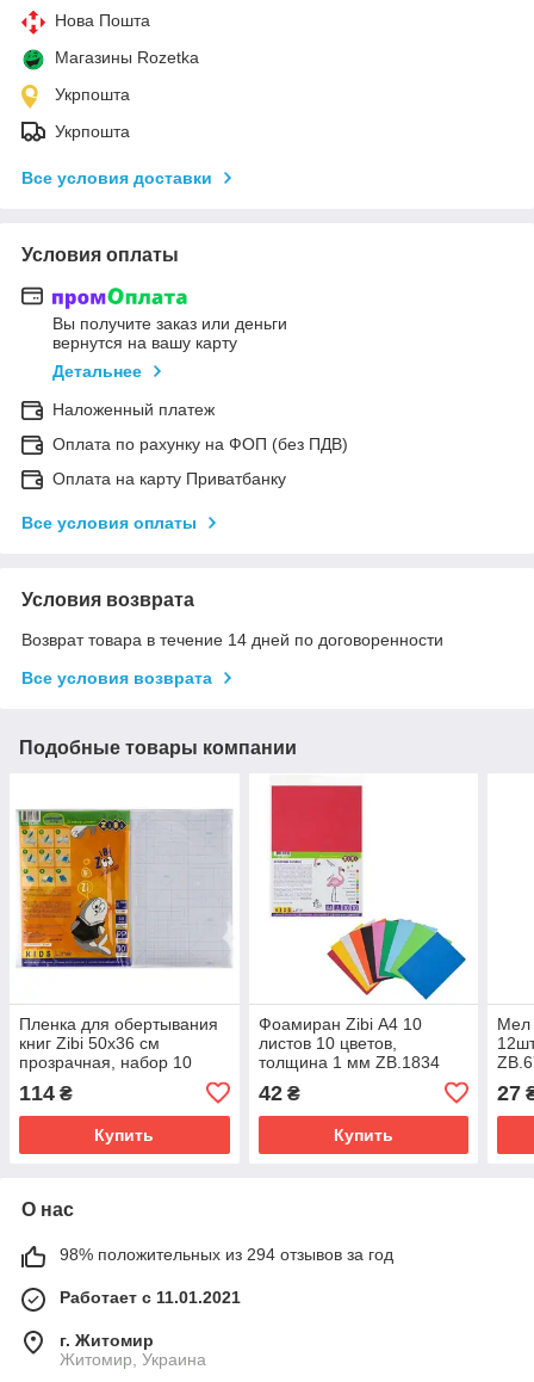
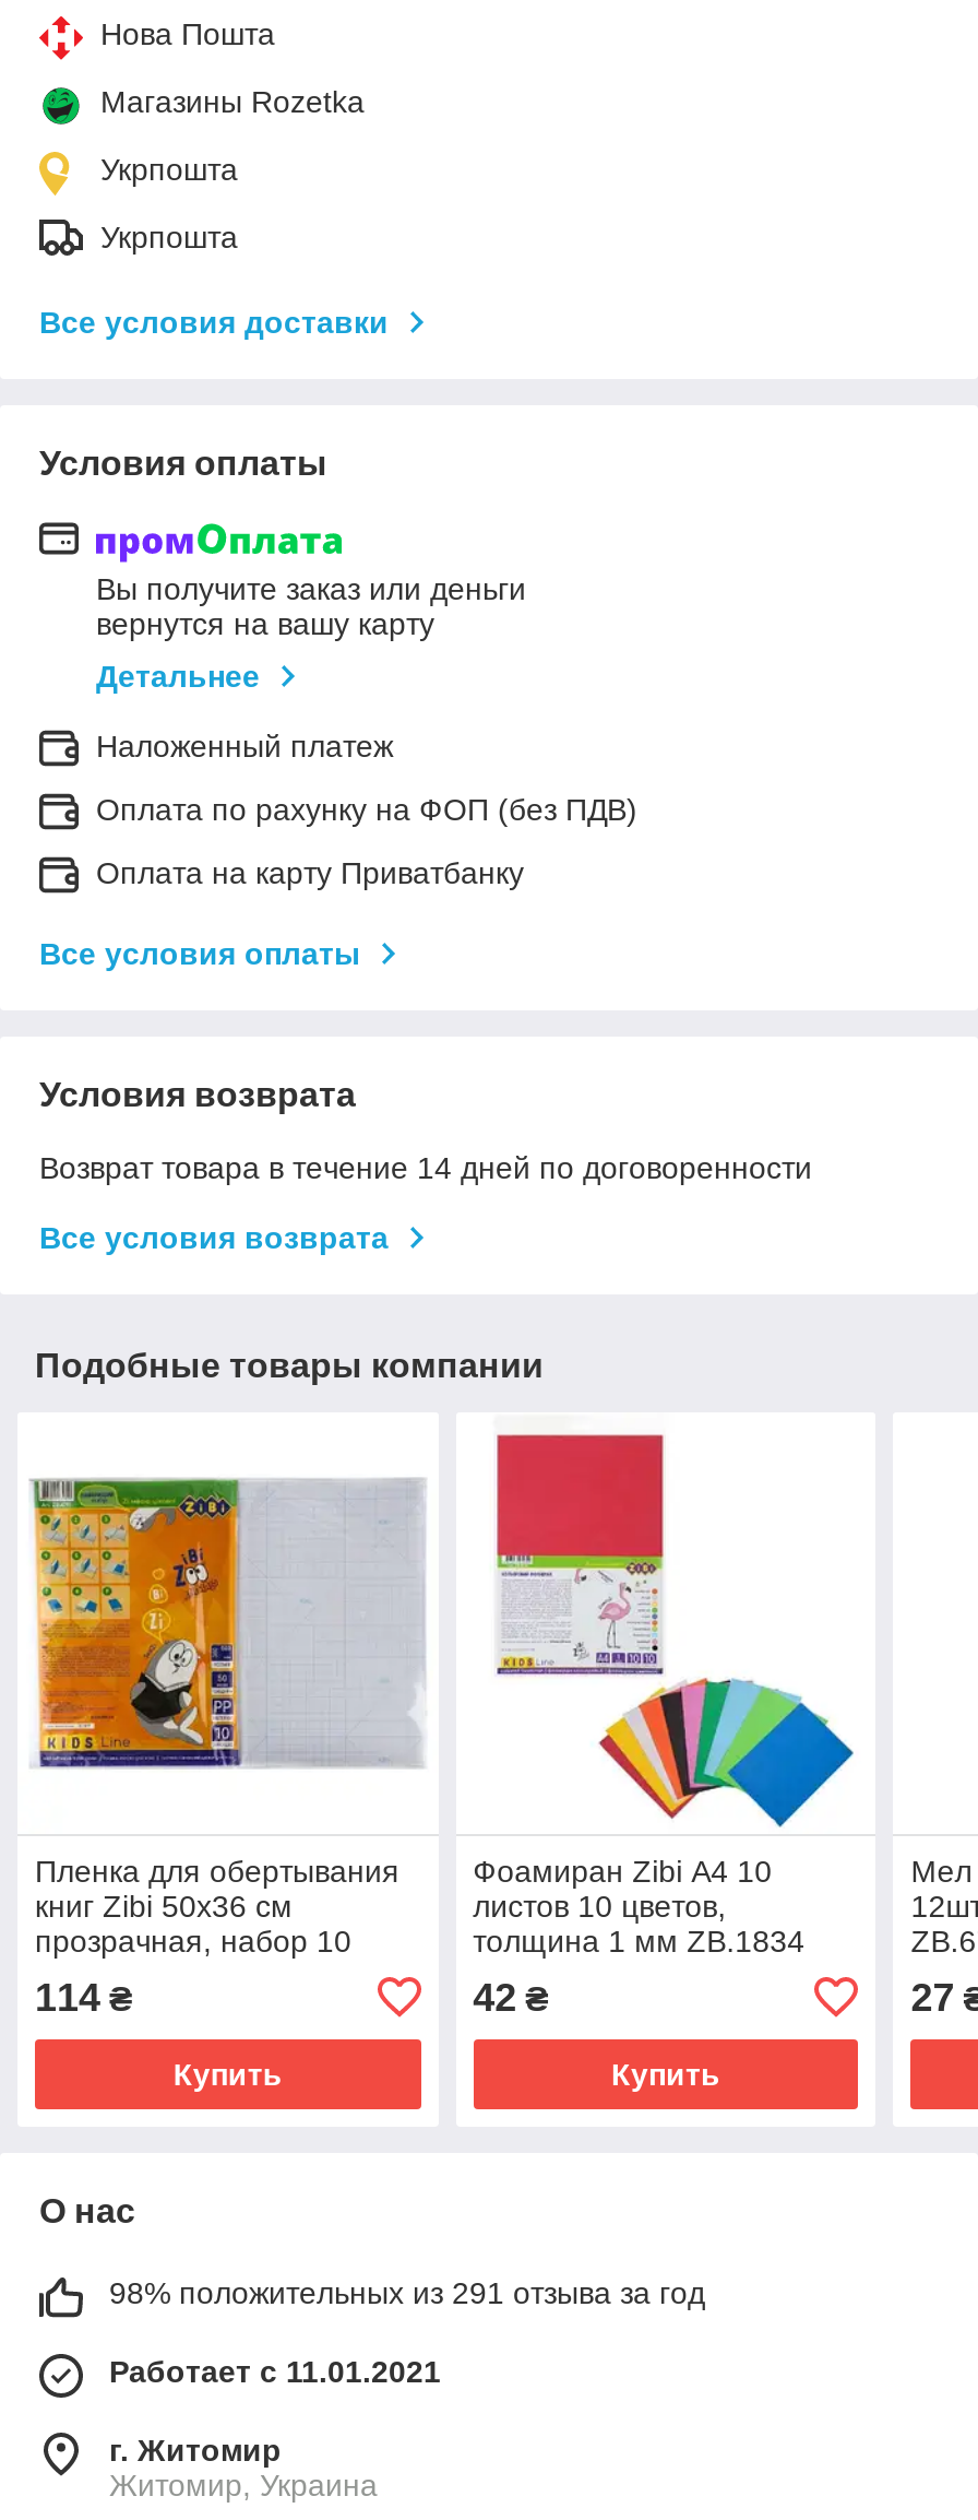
[60,1245,393,1264] 98% положительных из 294 отзывов за год -> [109,2275,705,2310] 98% положительных из 291 отзыва за год

